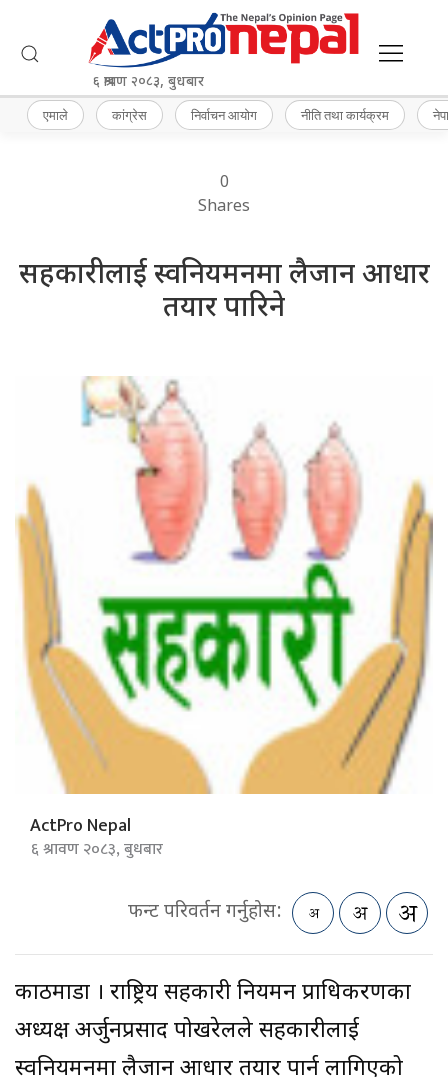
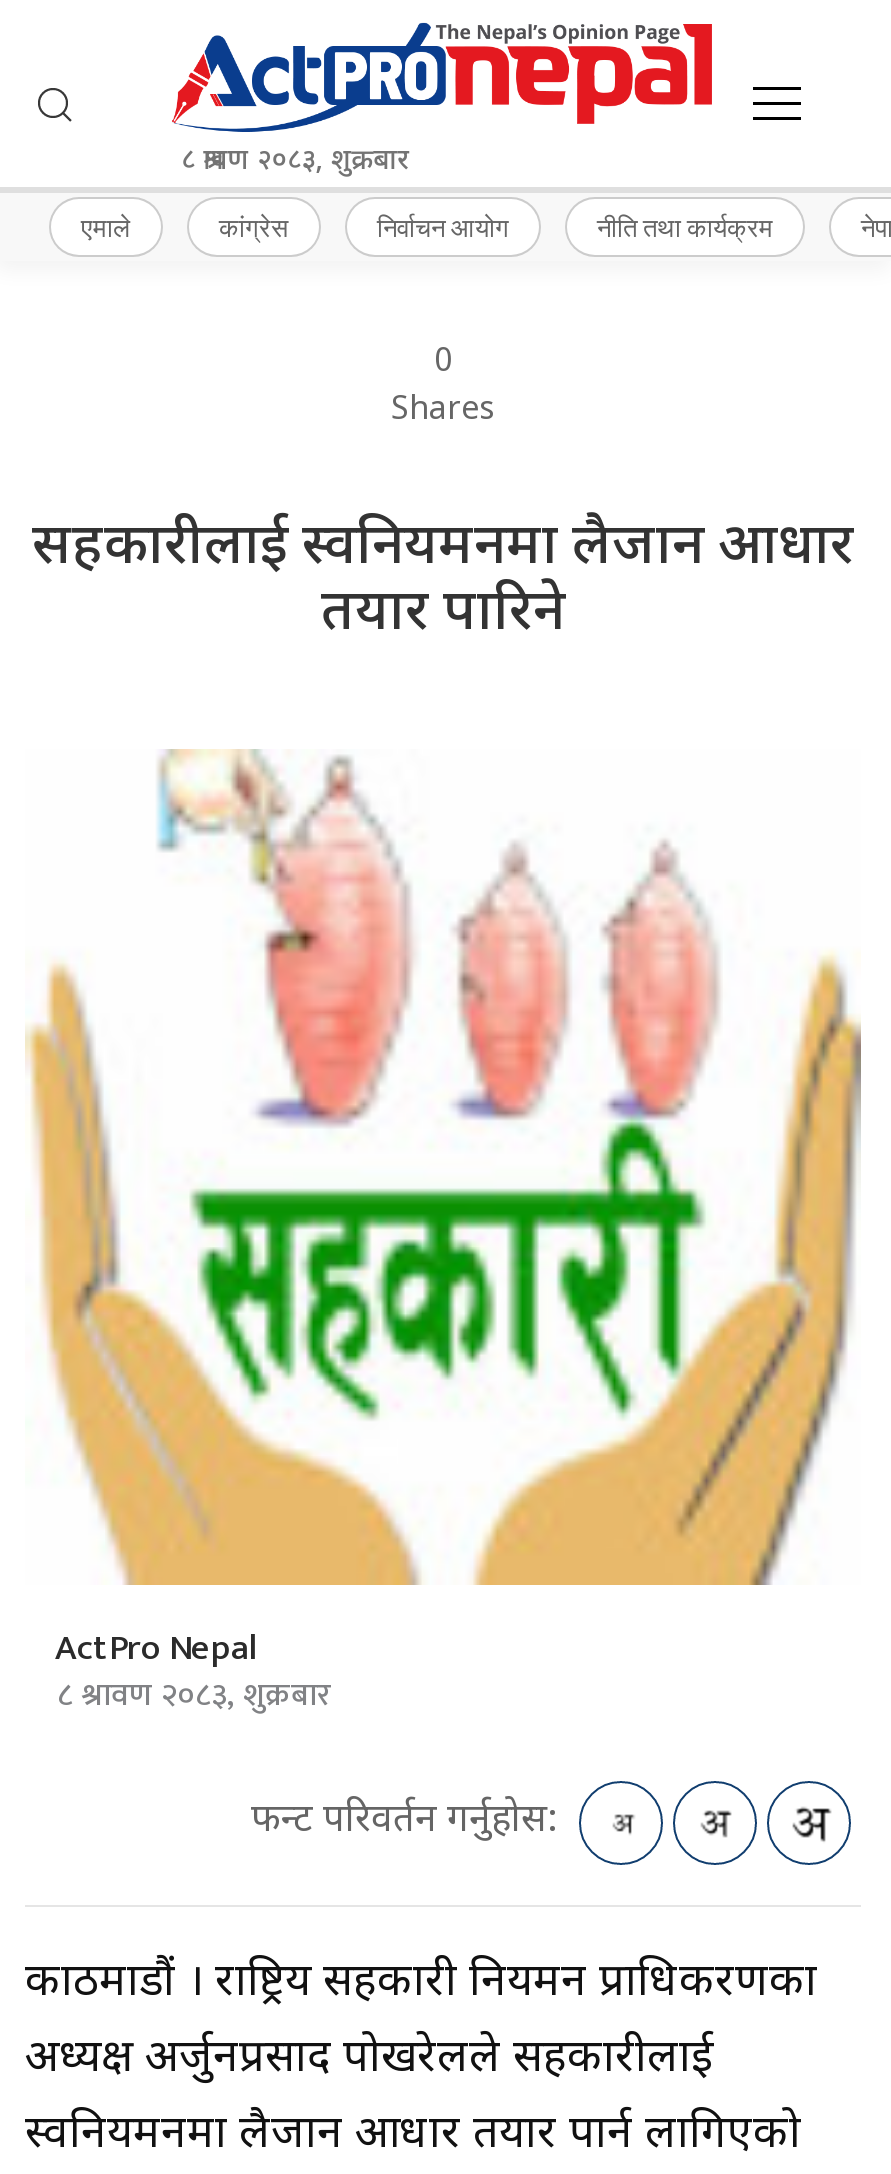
[93,73,204,92] ६ श्रावण २०८३, बुधबार -> [181,144,409,182] ८ श्रावण २०८३, शुक्रबार
[31,836,163,863] ६ श्रावण २०८३, बुधबार -> [57,1670,331,1724] ८ श्रावण २०८३, शुक्रबार

